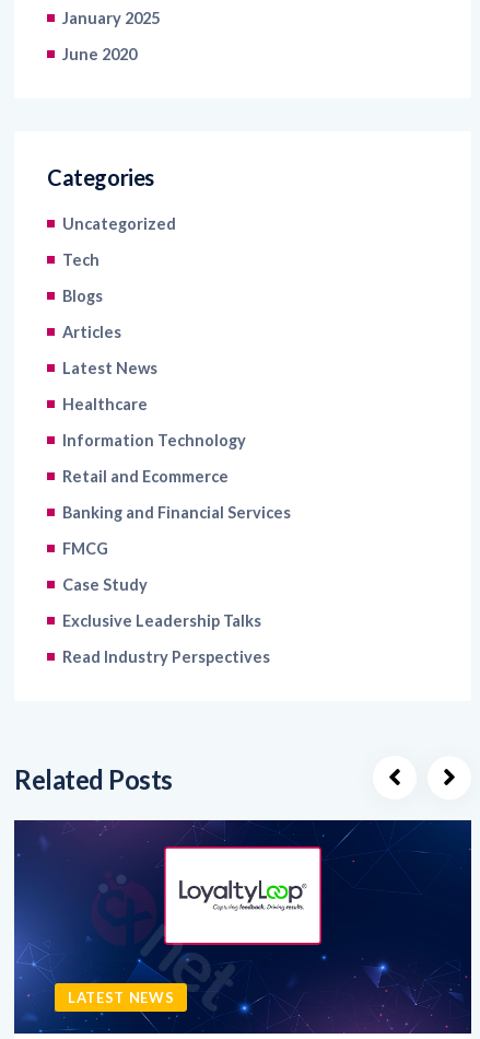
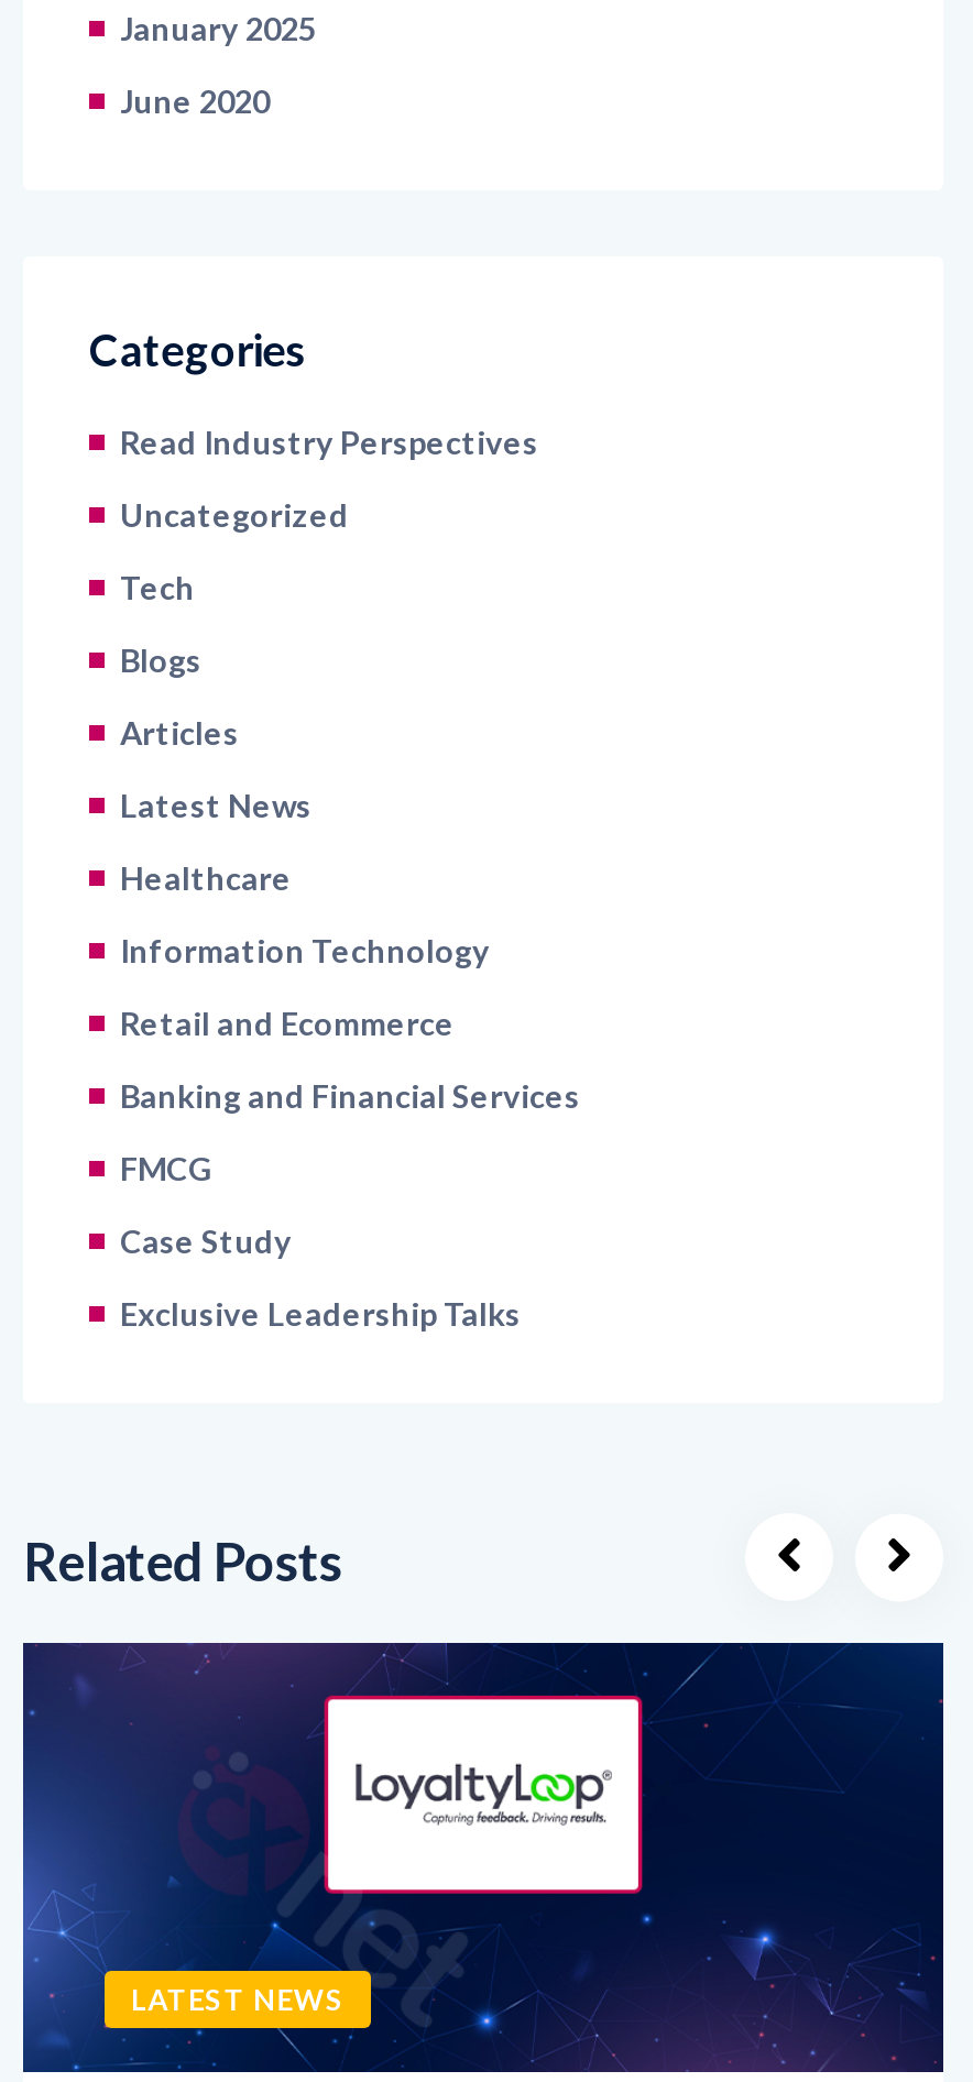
moved [62,215,291,630] -> [120,497,580,1333]: Uncategorized | Tech | Blogs | ... | Case Study | Exclusive Leadership Talks
moved [62,648,270,666] -> [120,425,538,462]: Read Industry Perspectives

